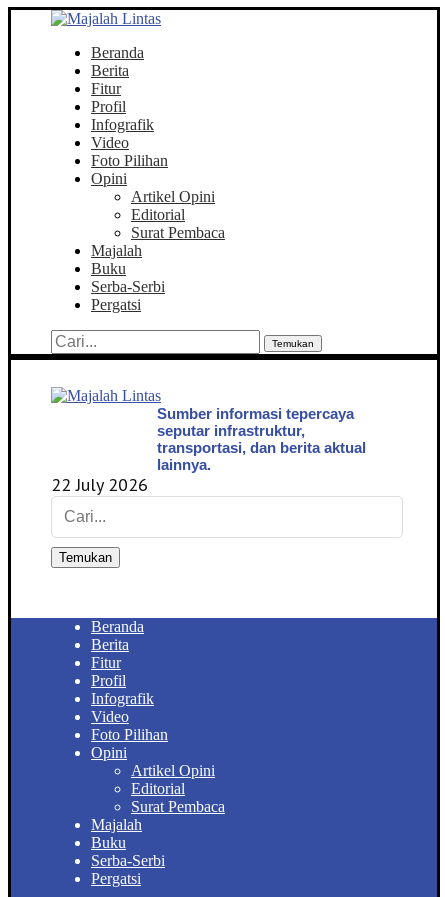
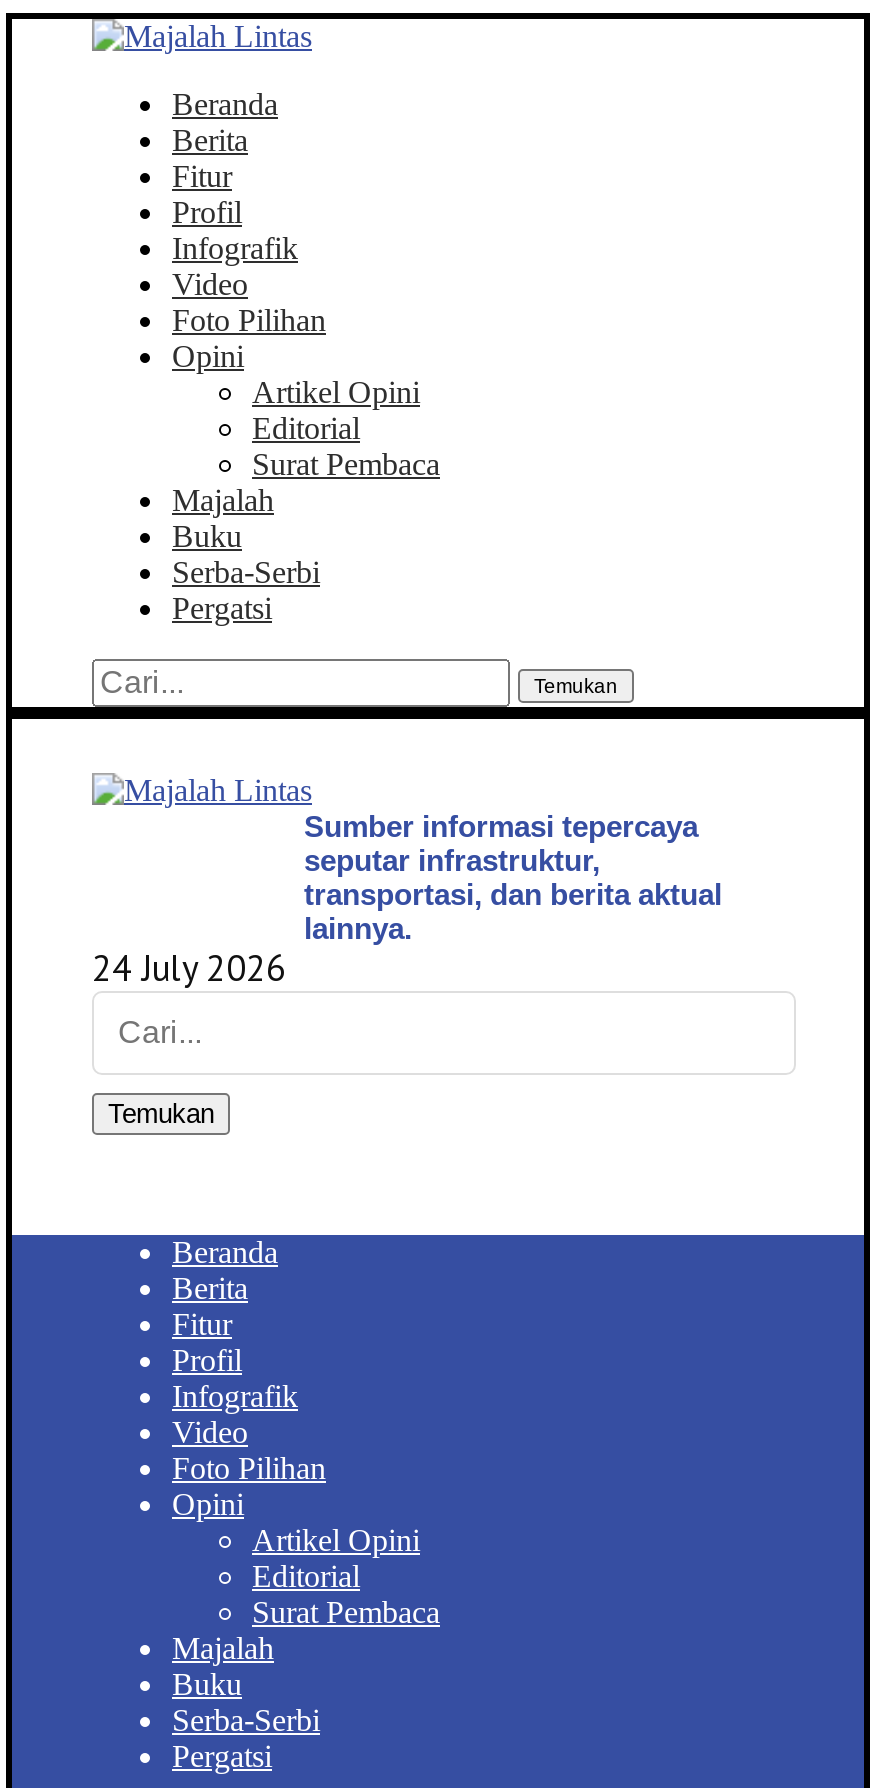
[51,473,148,496] 22 July 2026 -> [92,945,286,991] 24 July 2026

